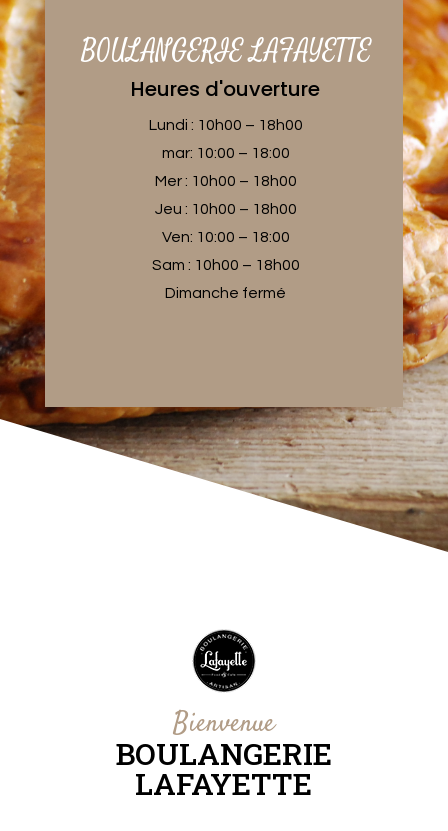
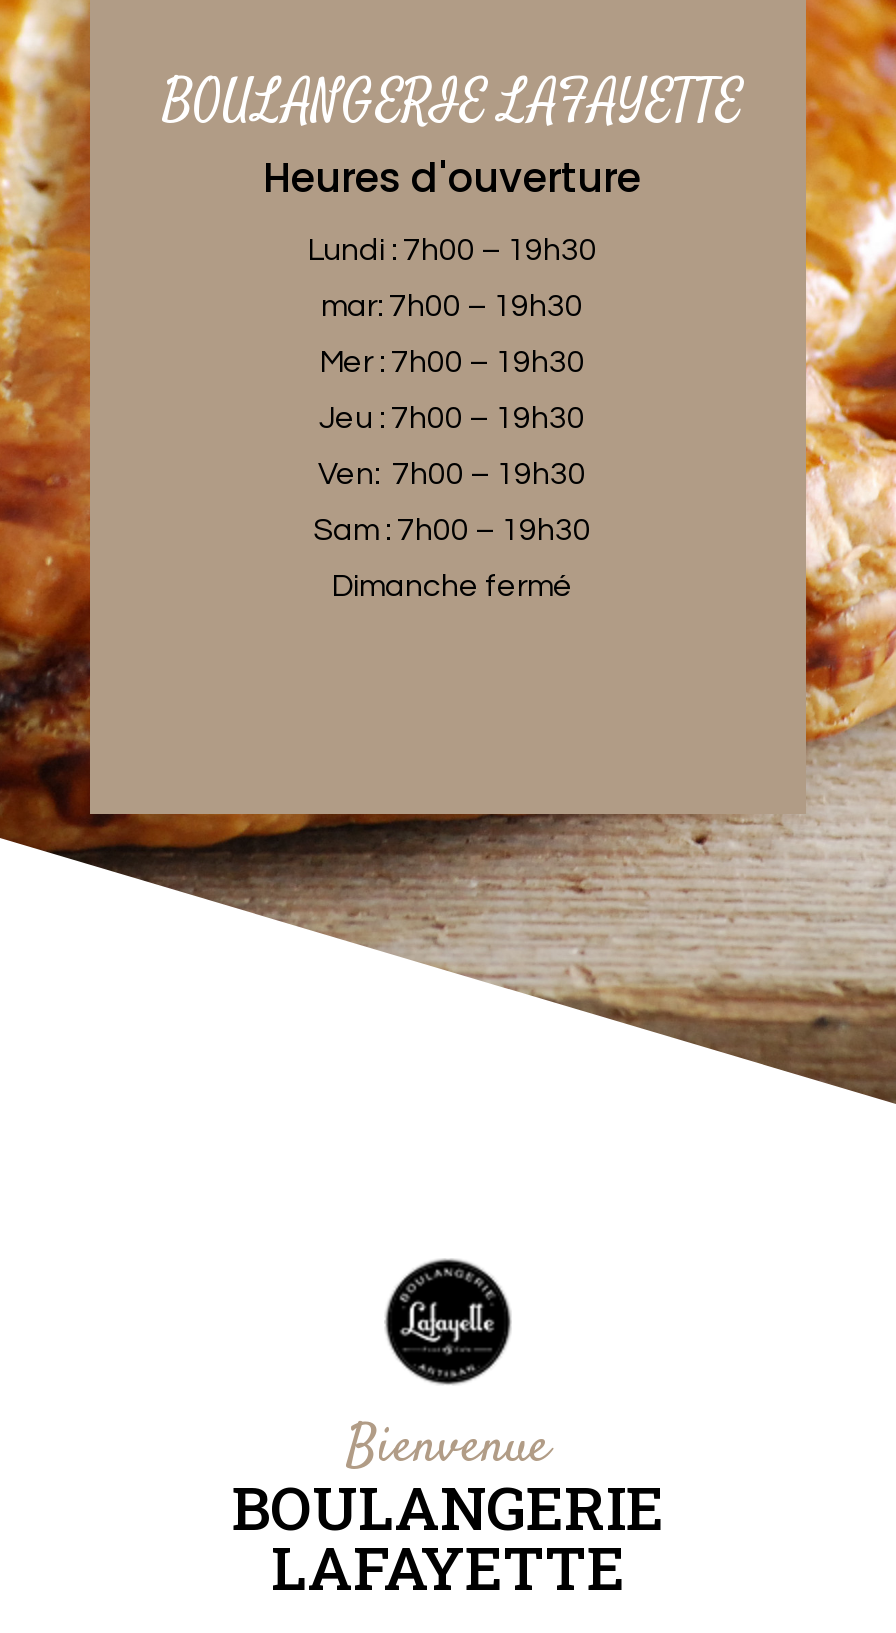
[149,117,303,133] Lundi : 10h00 – 18h00 -> [307,235,597,267] Lundi : 7h00 – 19h30
[162,145,290,161] mar: 10:00 – 18:00 -> [321,291,583,323] mar: 7h00 – 19h30
[155,173,297,189] Mer : 10h00 – 18h00 -> [319,347,585,379] Mer : 7h00 – 19h30
[155,201,297,217] Jeu : 10h00 – 18h00 -> [319,403,585,435] Jeu : 7h00 – 19h30
[162,229,290,245] Ven: 10:00 – 18:00 -> [318,459,586,491] Ven: 7h00 – 19h30
[152,257,300,273] Sam : 10h00 – 18h00 -> [313,515,591,547] Sam : 7h00 – 19h30

